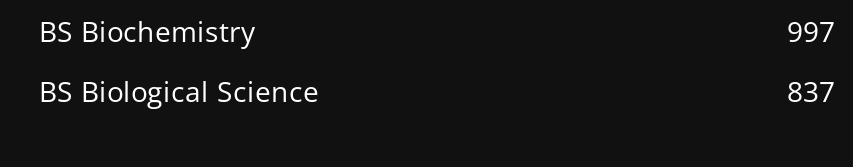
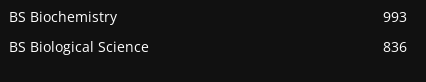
[787,12,835,50] 997 -> [383,7,407,26] 993
[787,72,835,110] 837 -> [383,37,407,56] 836

